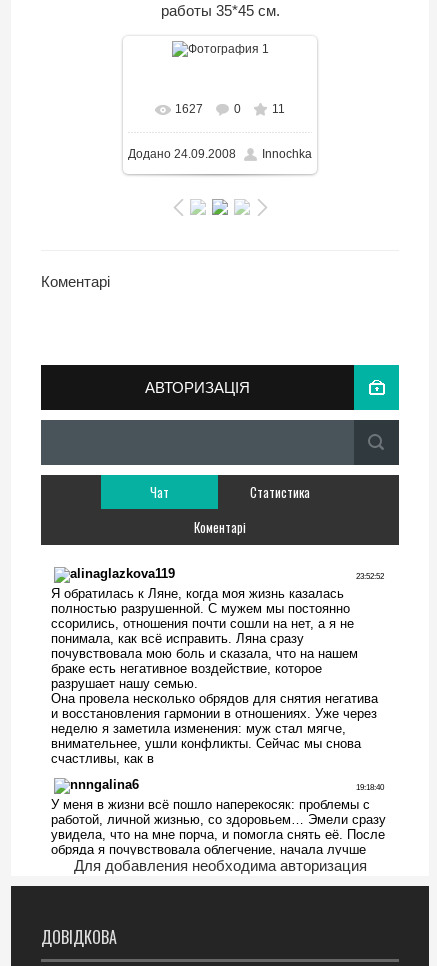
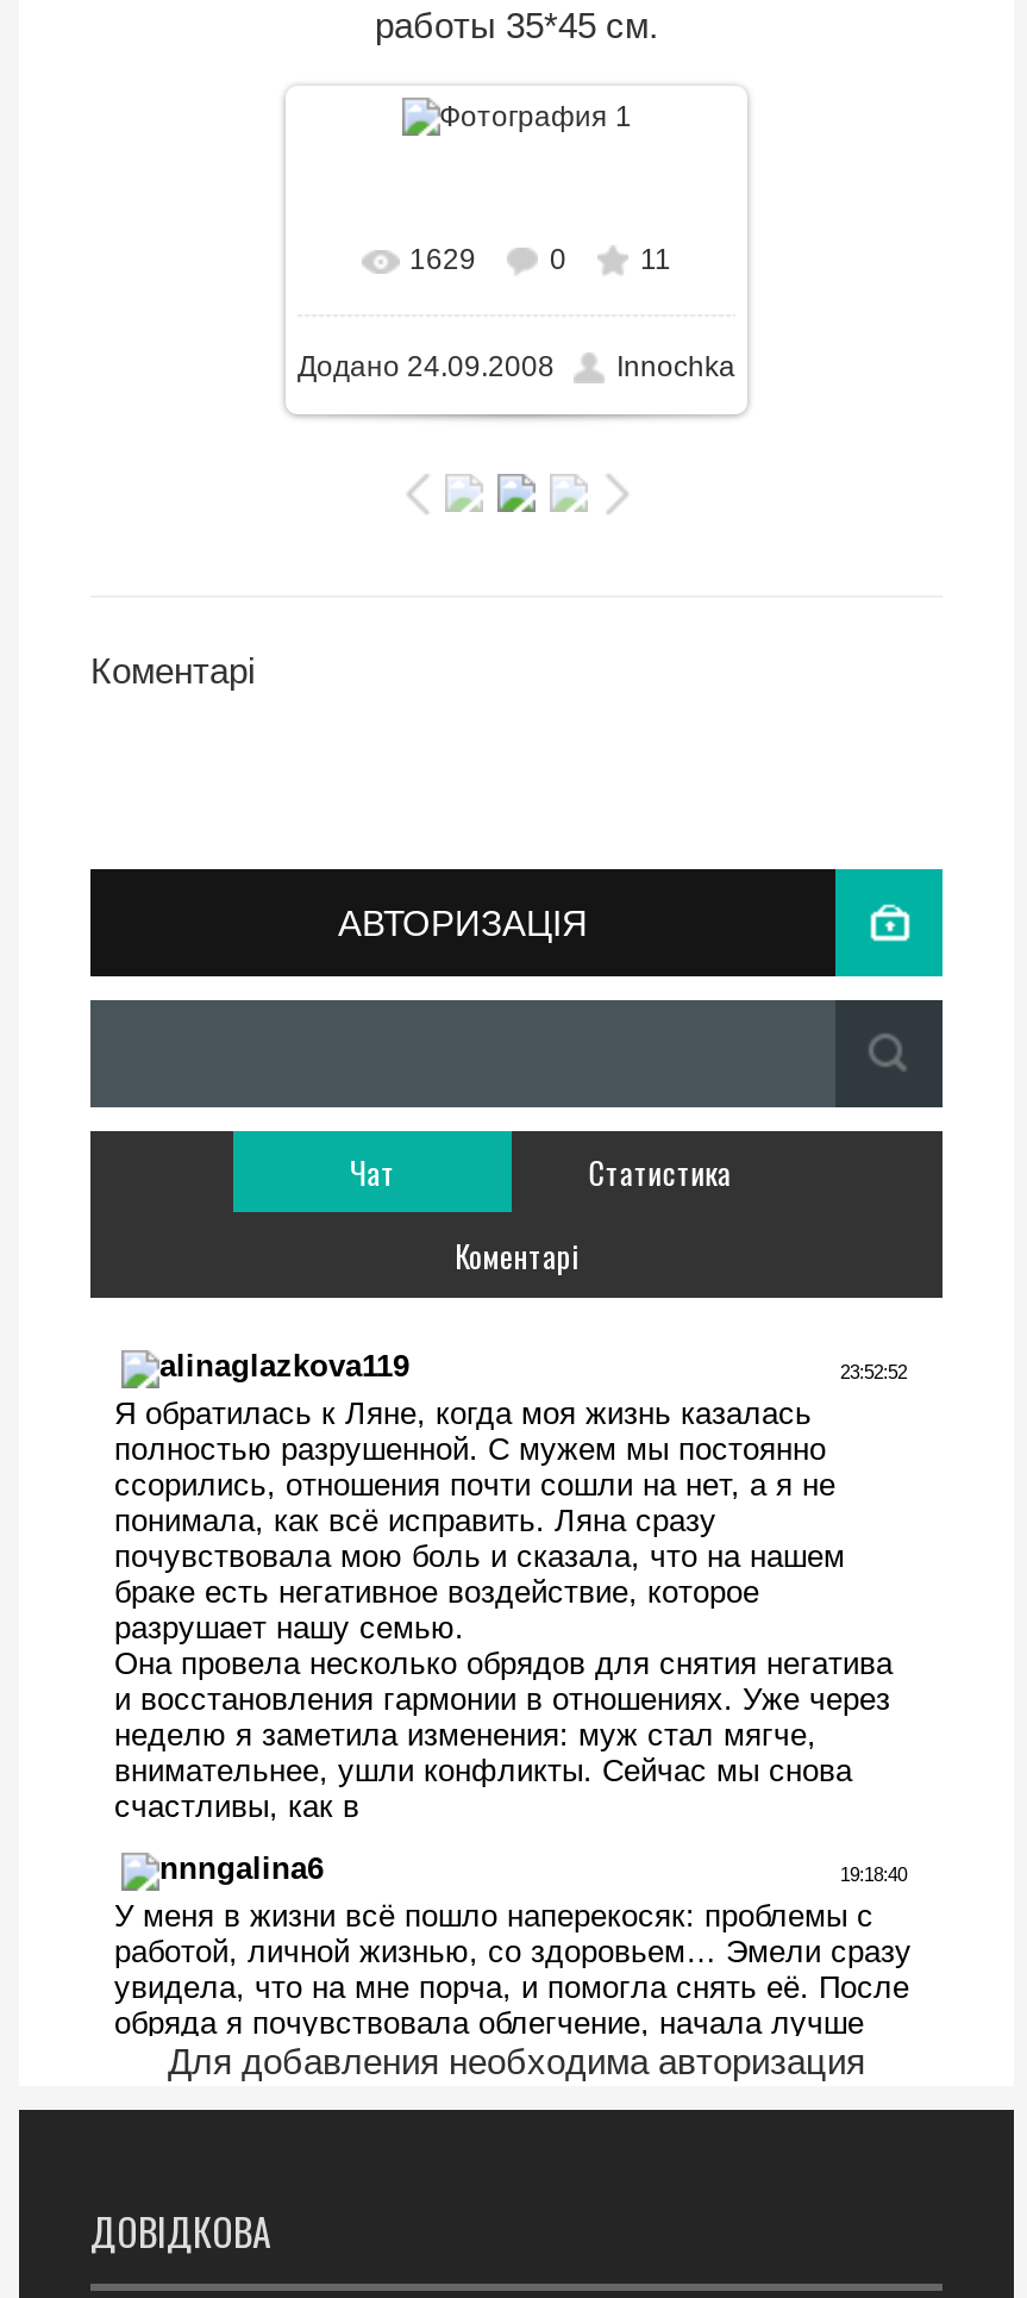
[175,102,203,116] 1627 -> [409,243,476,276] 1629

